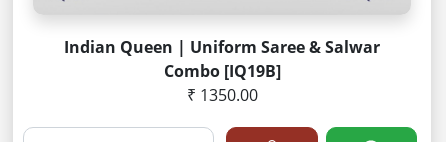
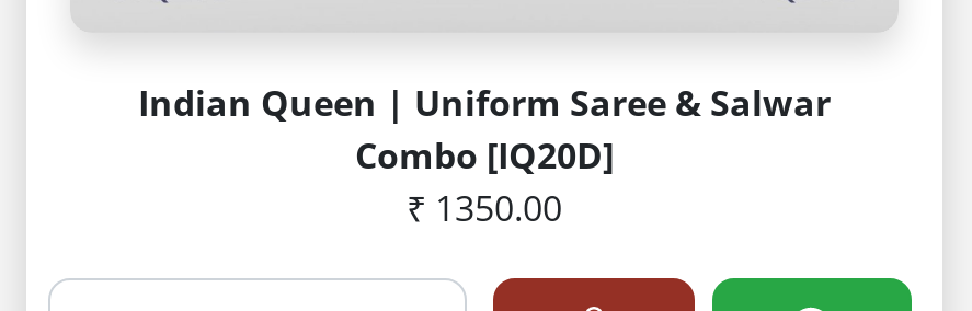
[163,60,280,82] Combo [IQ19B] -> [355,131,614,180] Combo [IQ20D]

